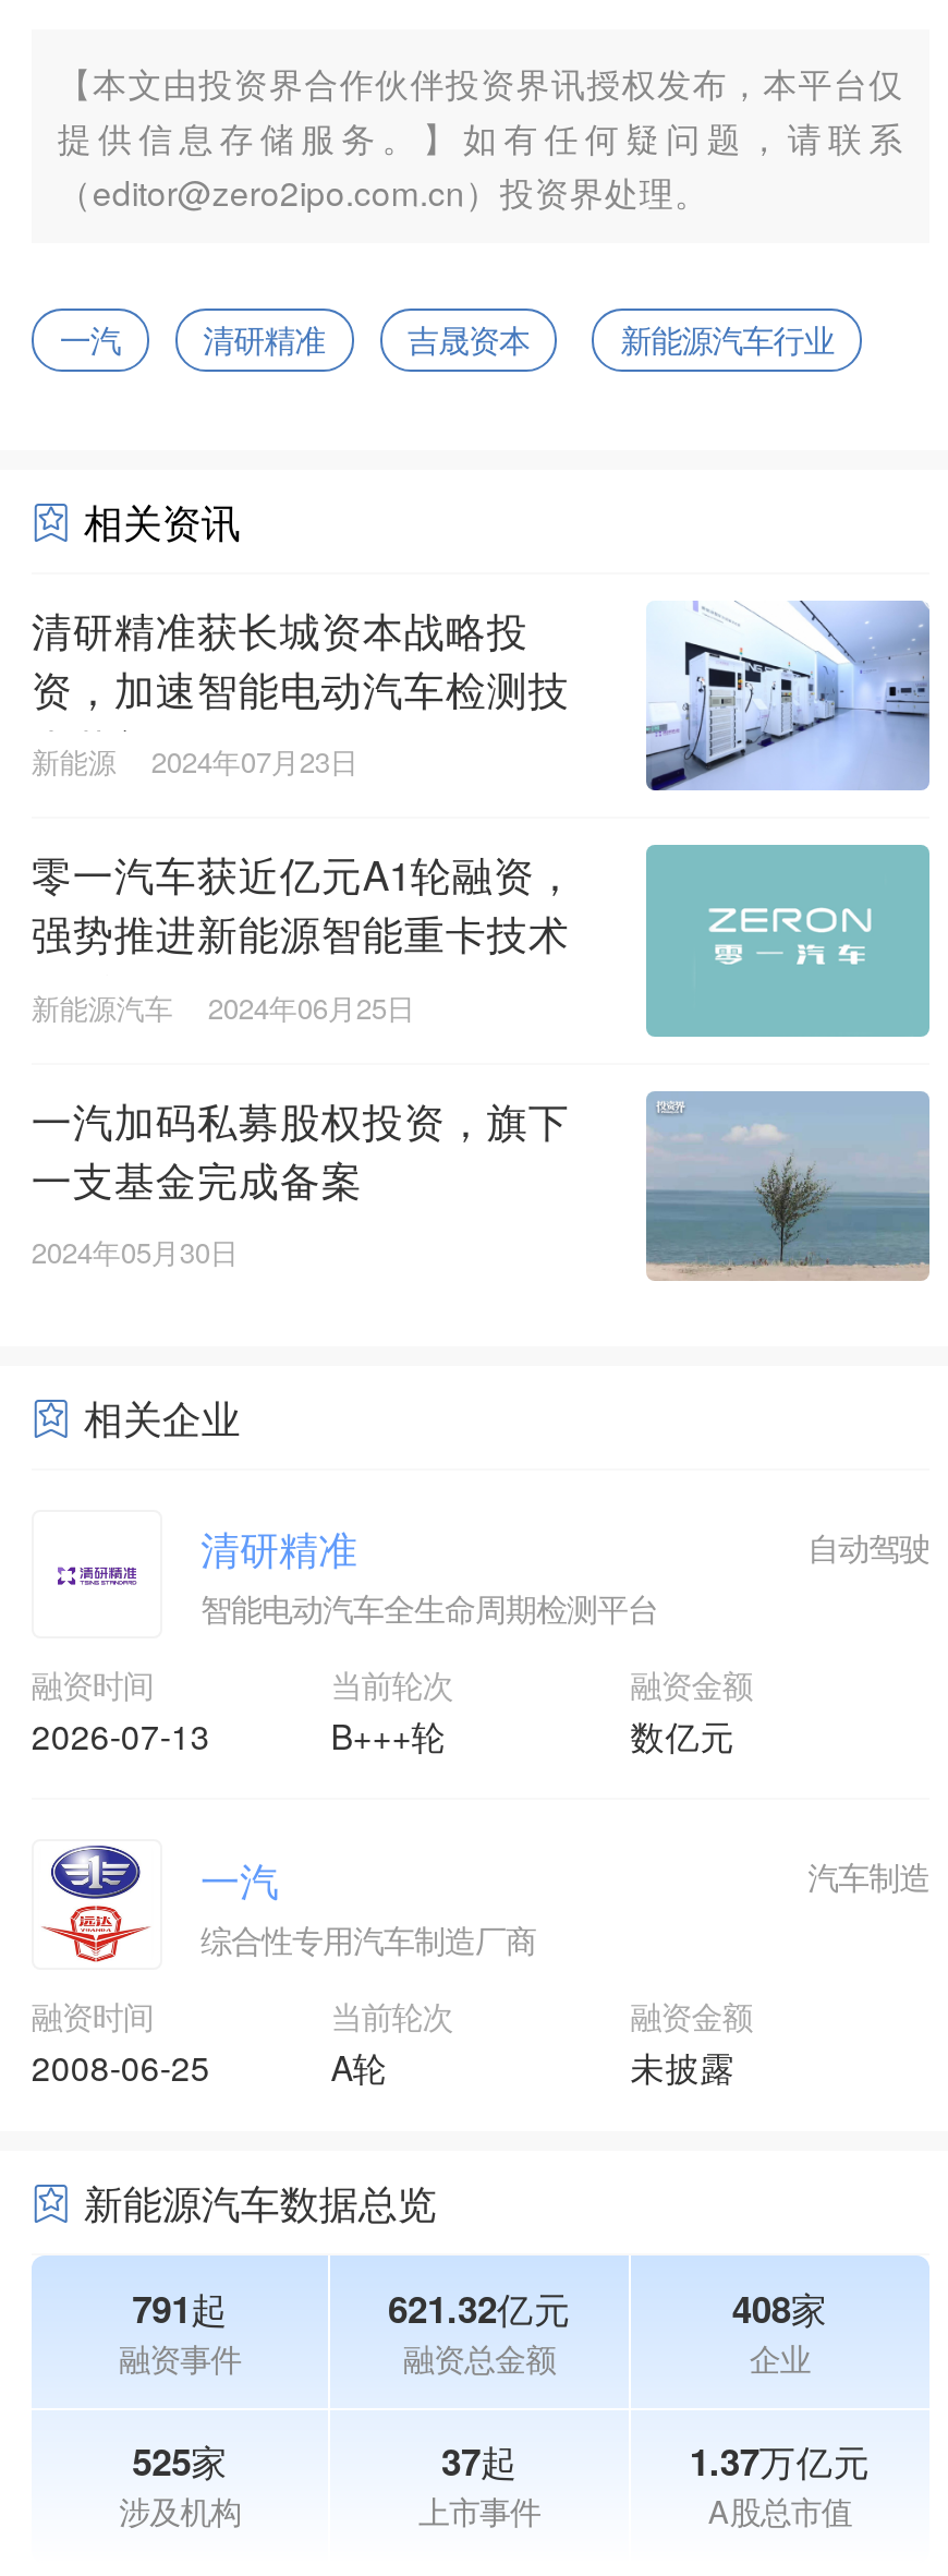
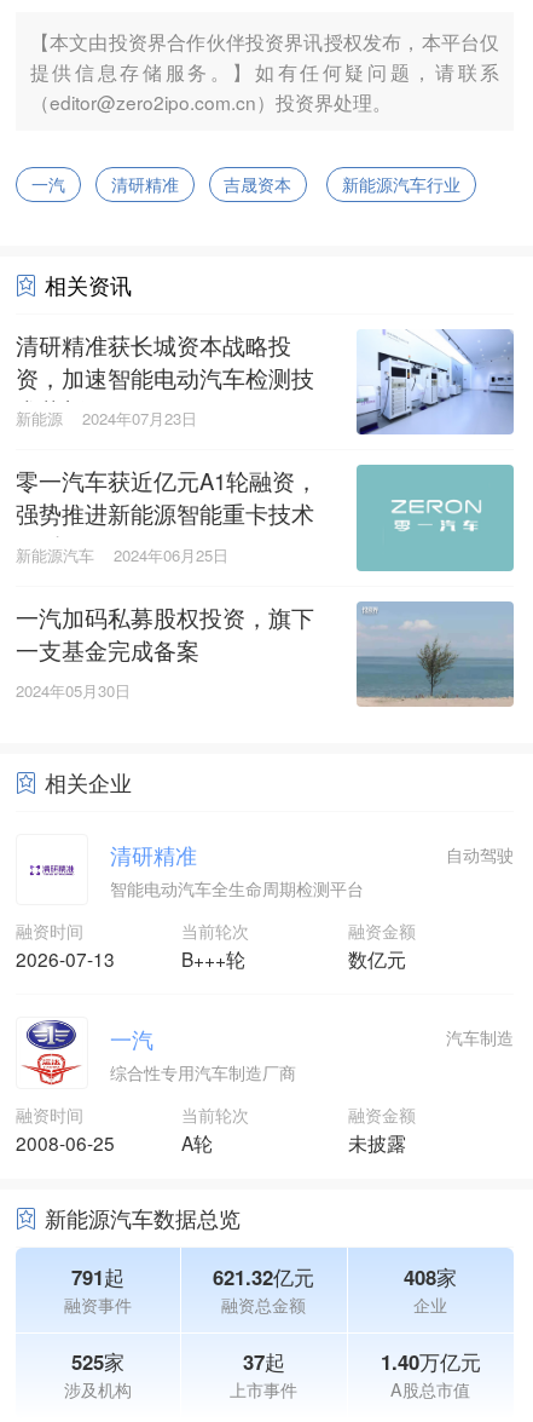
[690,2435,870,2487] 1.37万亿元 -> [381,1347,481,1376] 1.40万亿元

